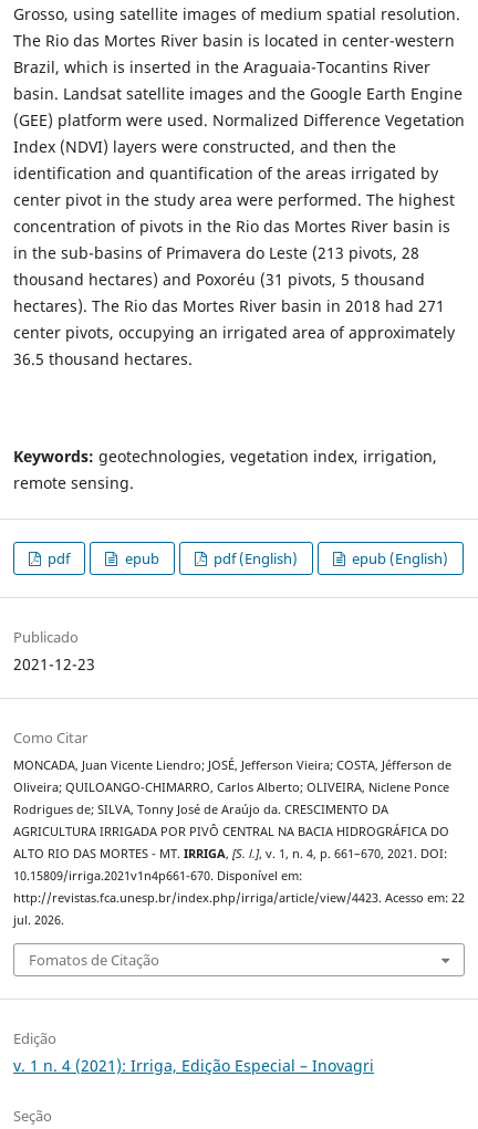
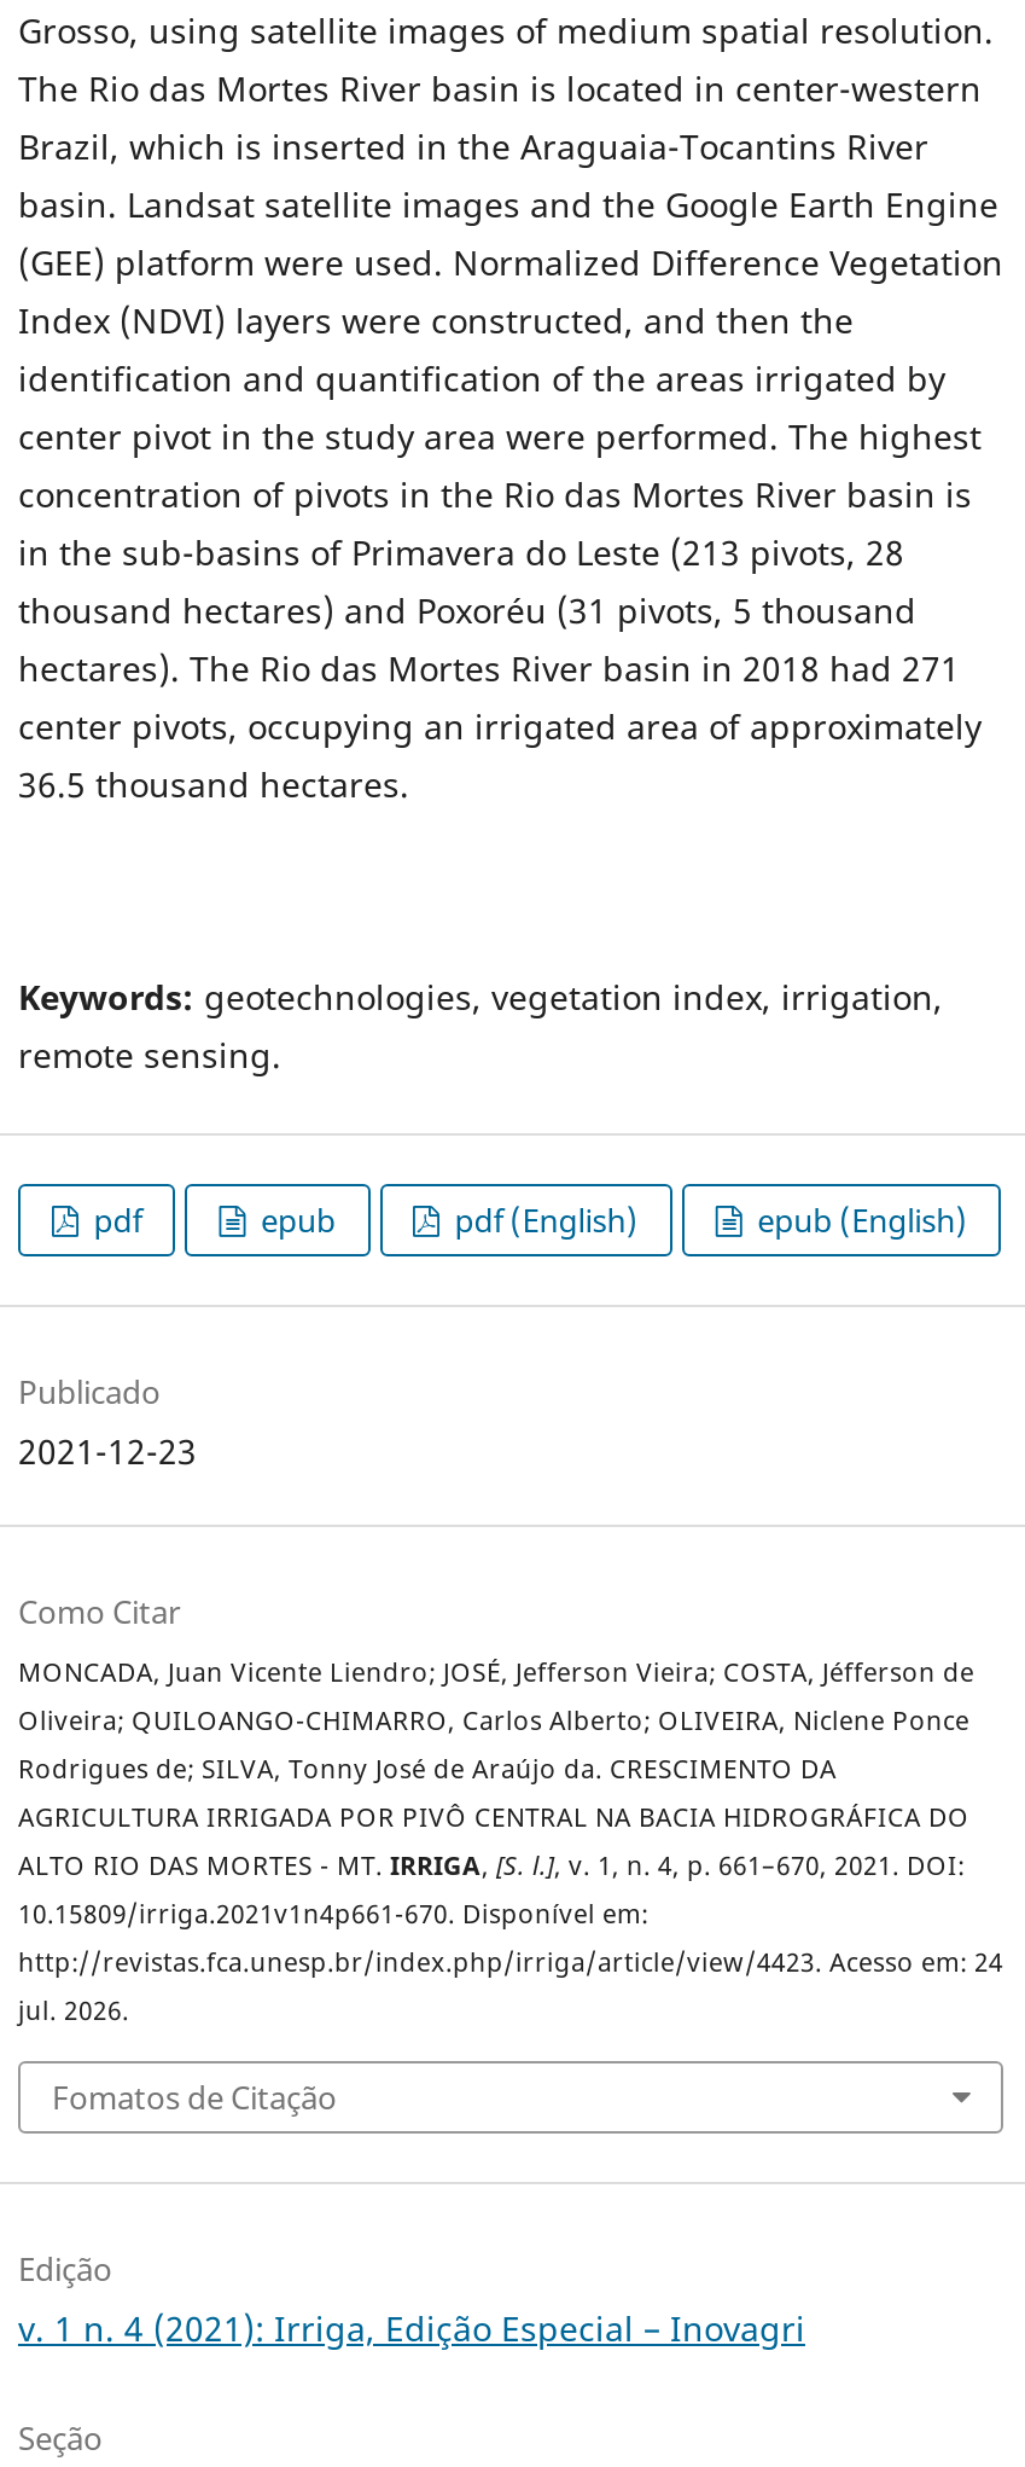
[13,891,465,906] http://revistas.fca.unesp.br/index.php/irriga/article/view/4423. Acesso em: 22 -> [18,1946,1003,1980] http://revistas.fca.unesp.br/index.php/irriga/article/view/4423. Acesso em: 24

